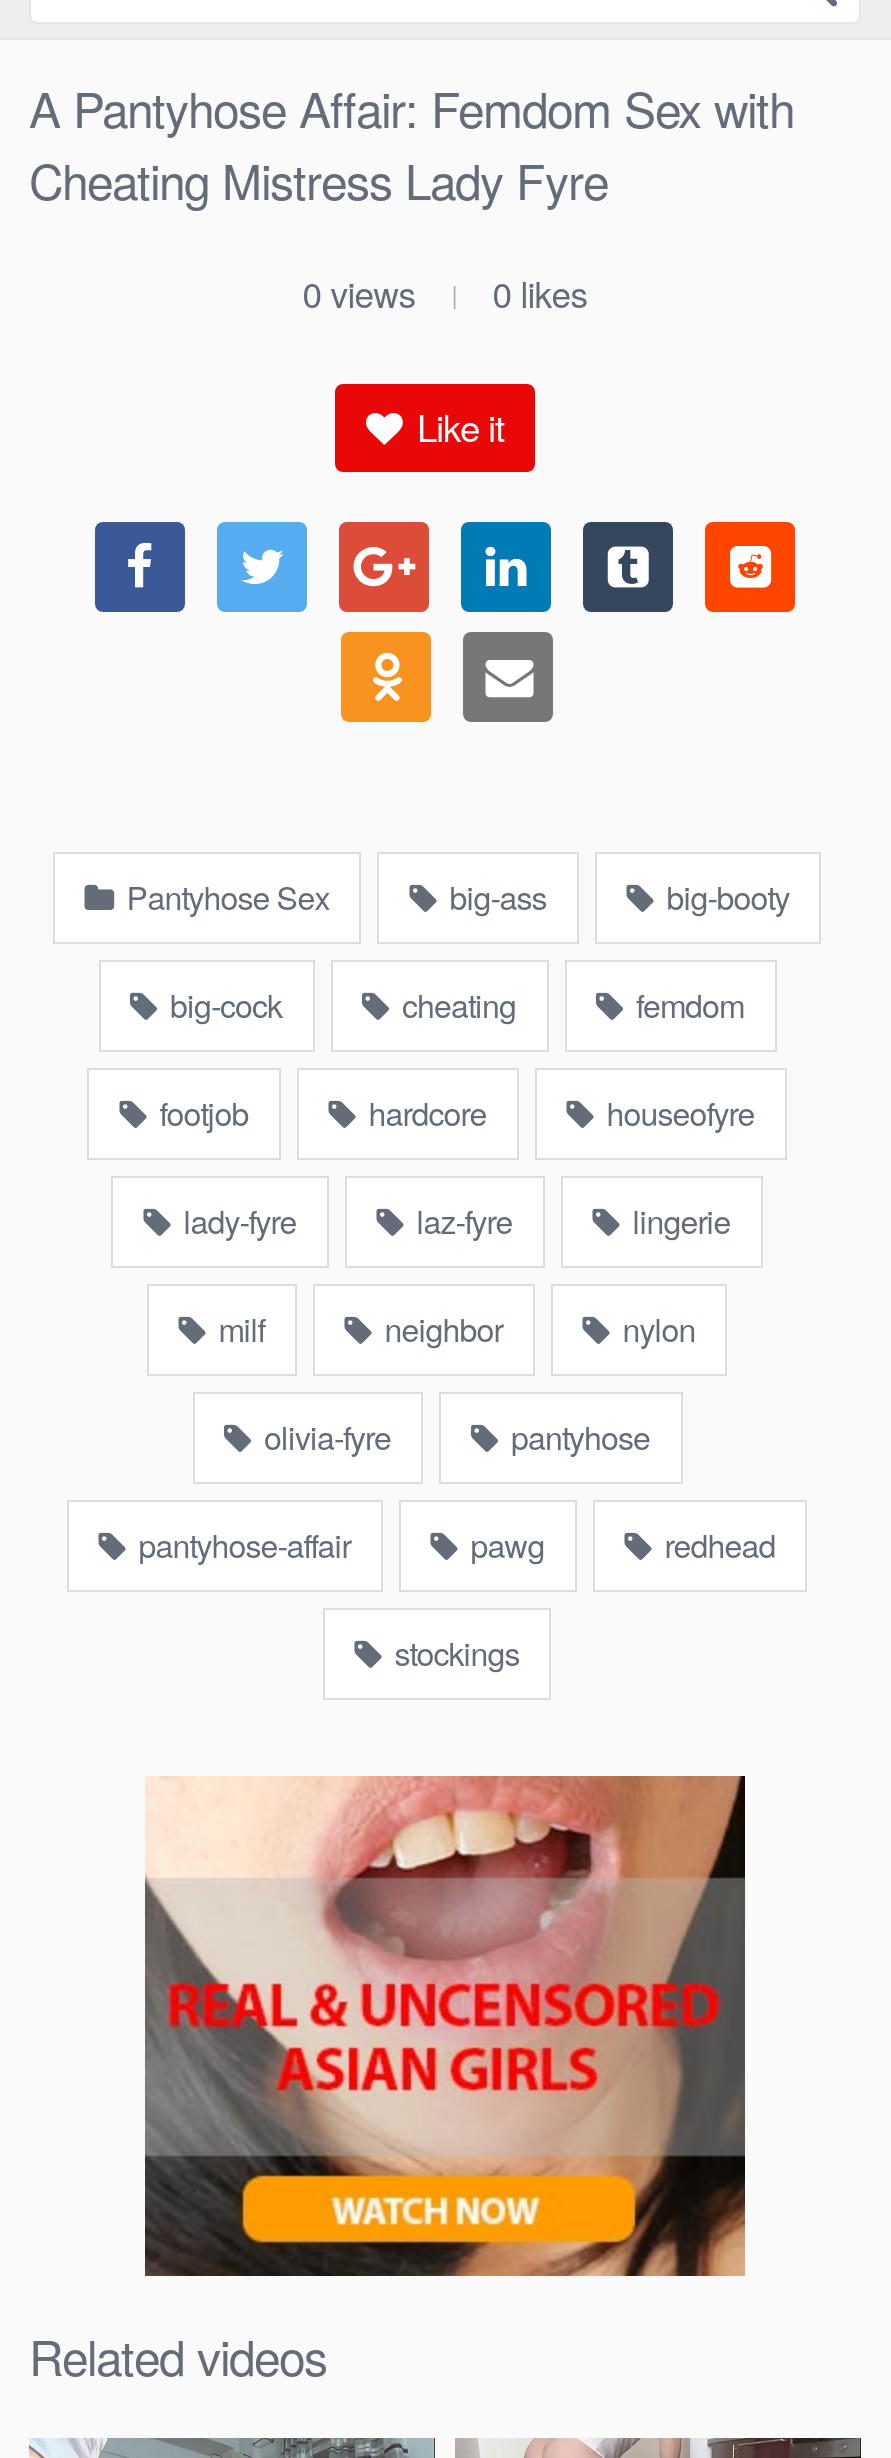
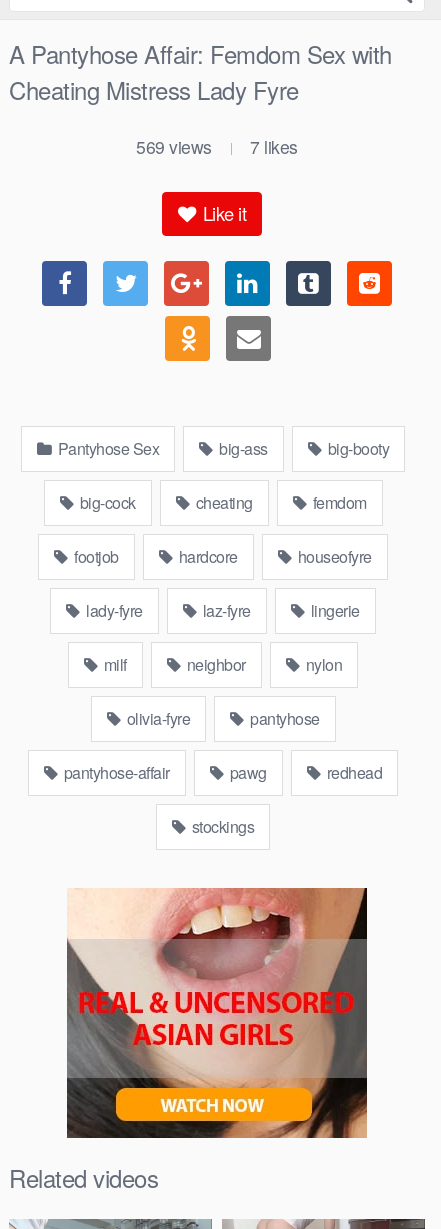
[303,268,415,318] 0 views -> [136,134,212,159] 569 views
[493,268,587,318] 0 likes -> [250,134,298,159] 7 likes

